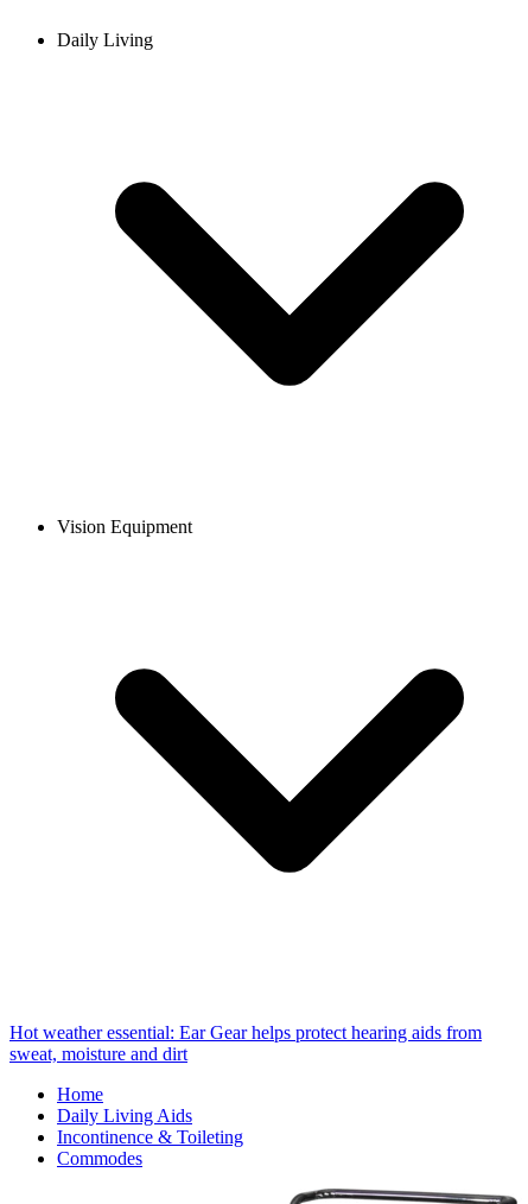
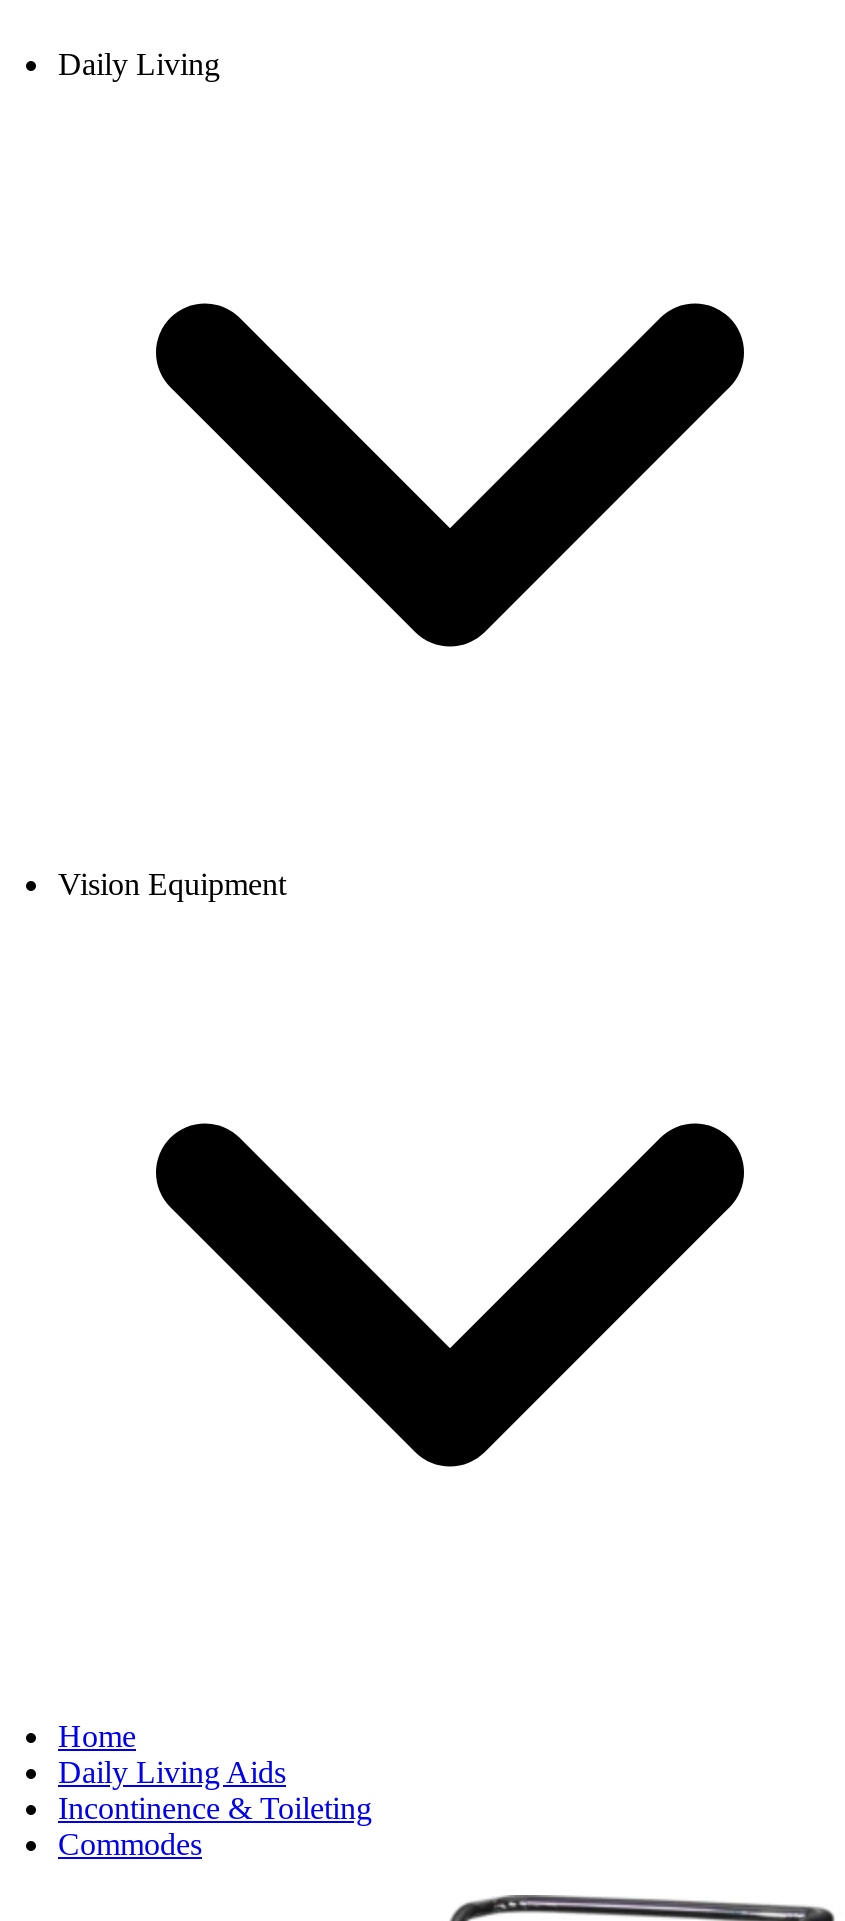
[9,1023,482,1064] Hot weather essential: Ear Gear helps protect hearing aids from | sweat, moisture and dirt -> none

